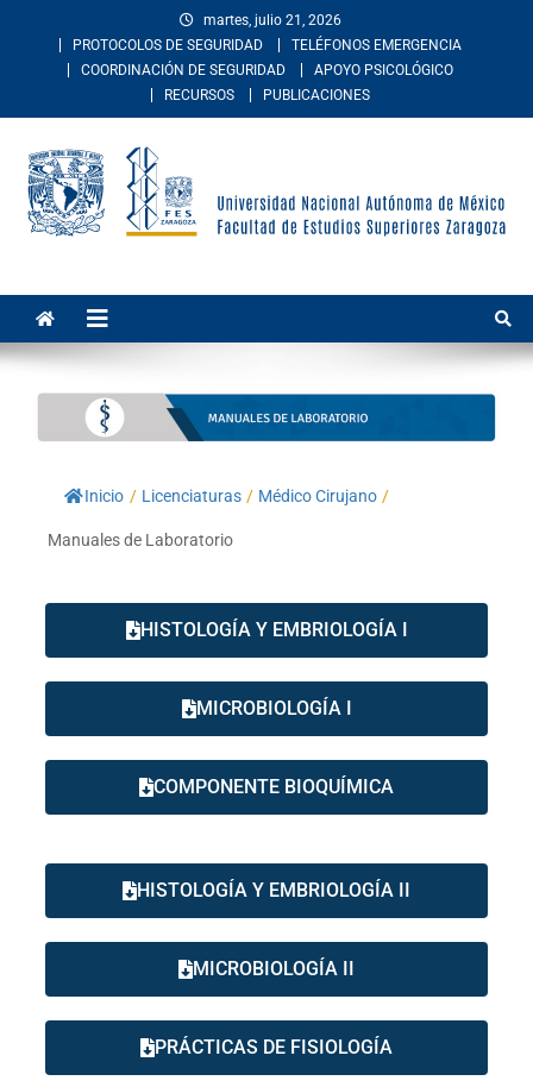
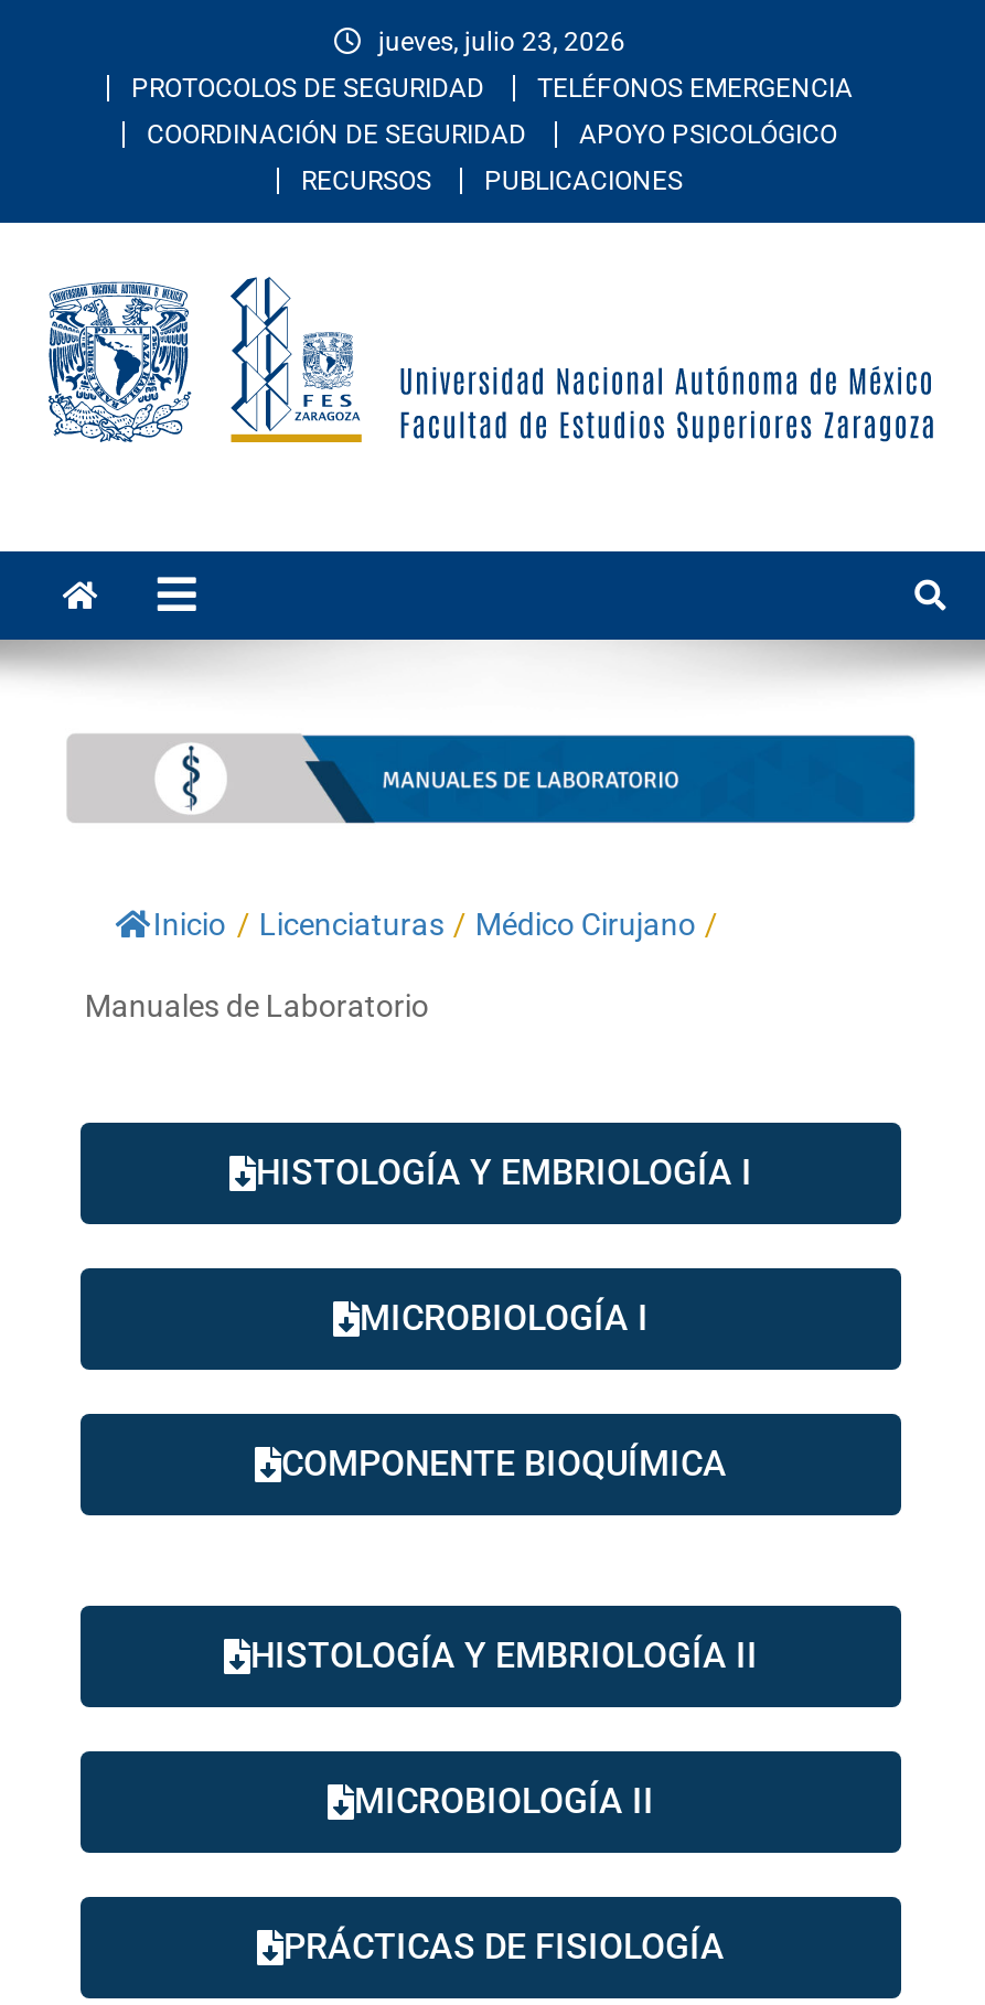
[203,12,341,29] martes, julio 21, 2026 -> [378,26,625,57] jueves, julio 23, 2026

